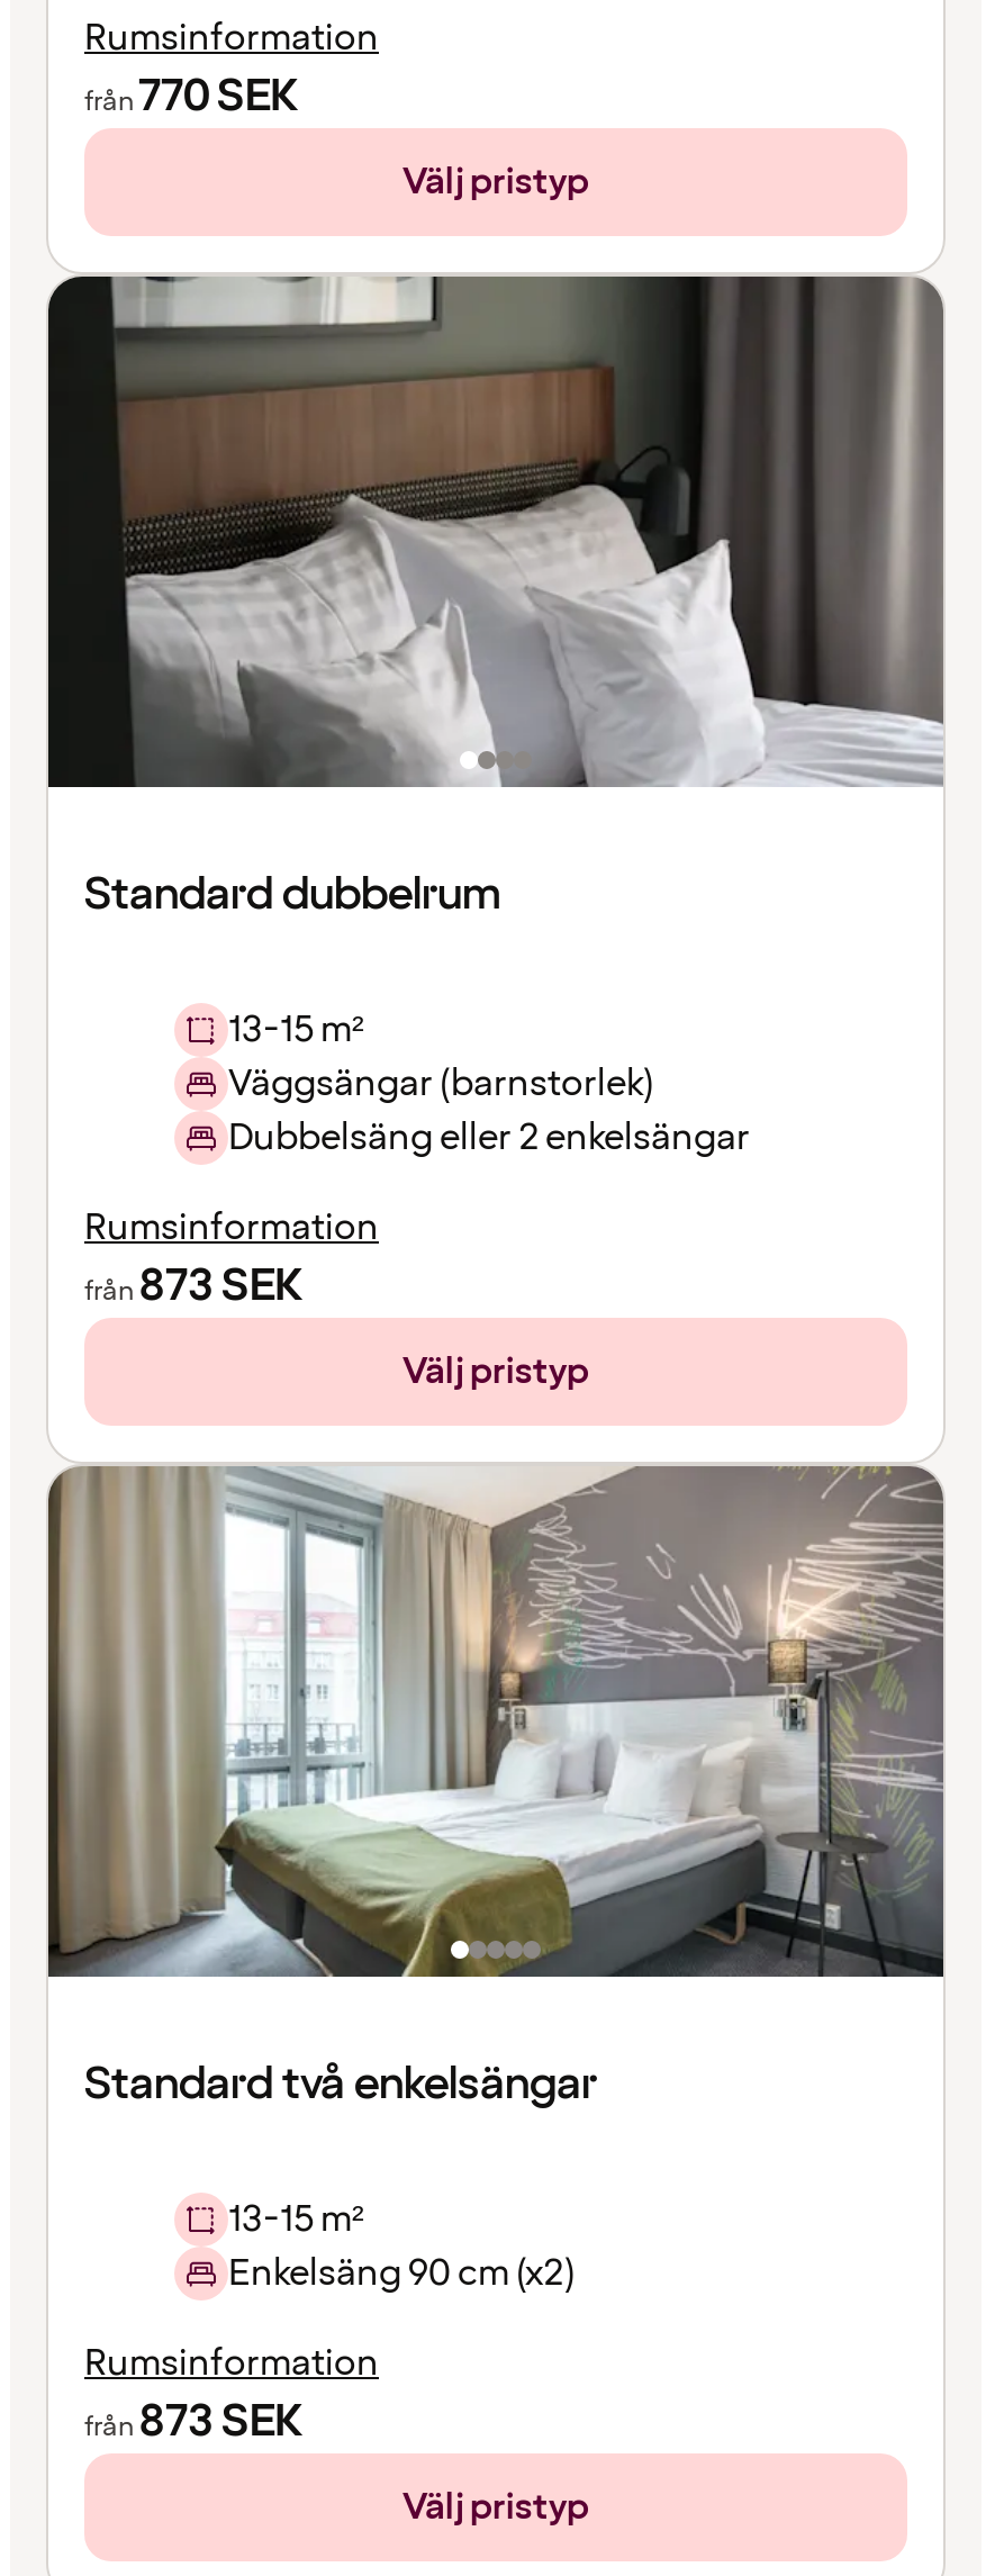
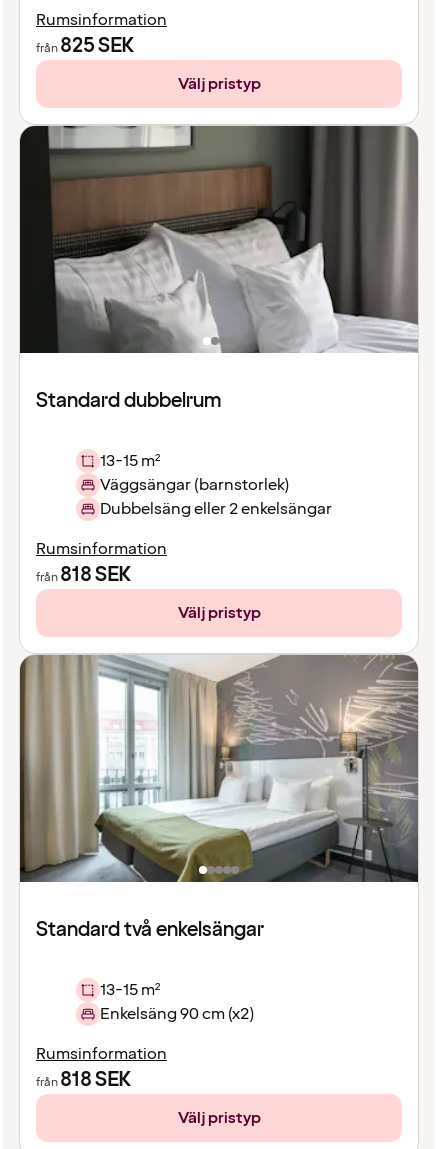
[84,65,298,128] från770 SEK -> [36,32,134,60] från825 SEK
[84,1255,302,1318] från873 SEK -> [36,561,131,589] från818 SEK
[84,2390,302,2453] från873 SEK -> [36,1066,131,1094] från818 SEK

